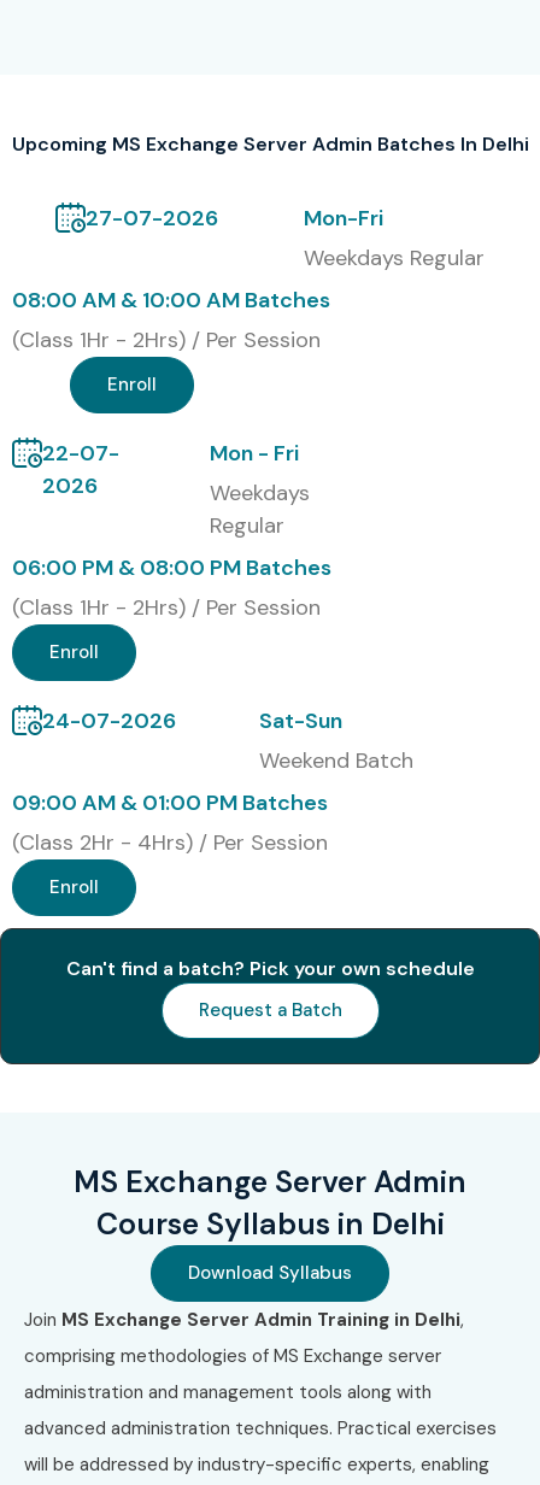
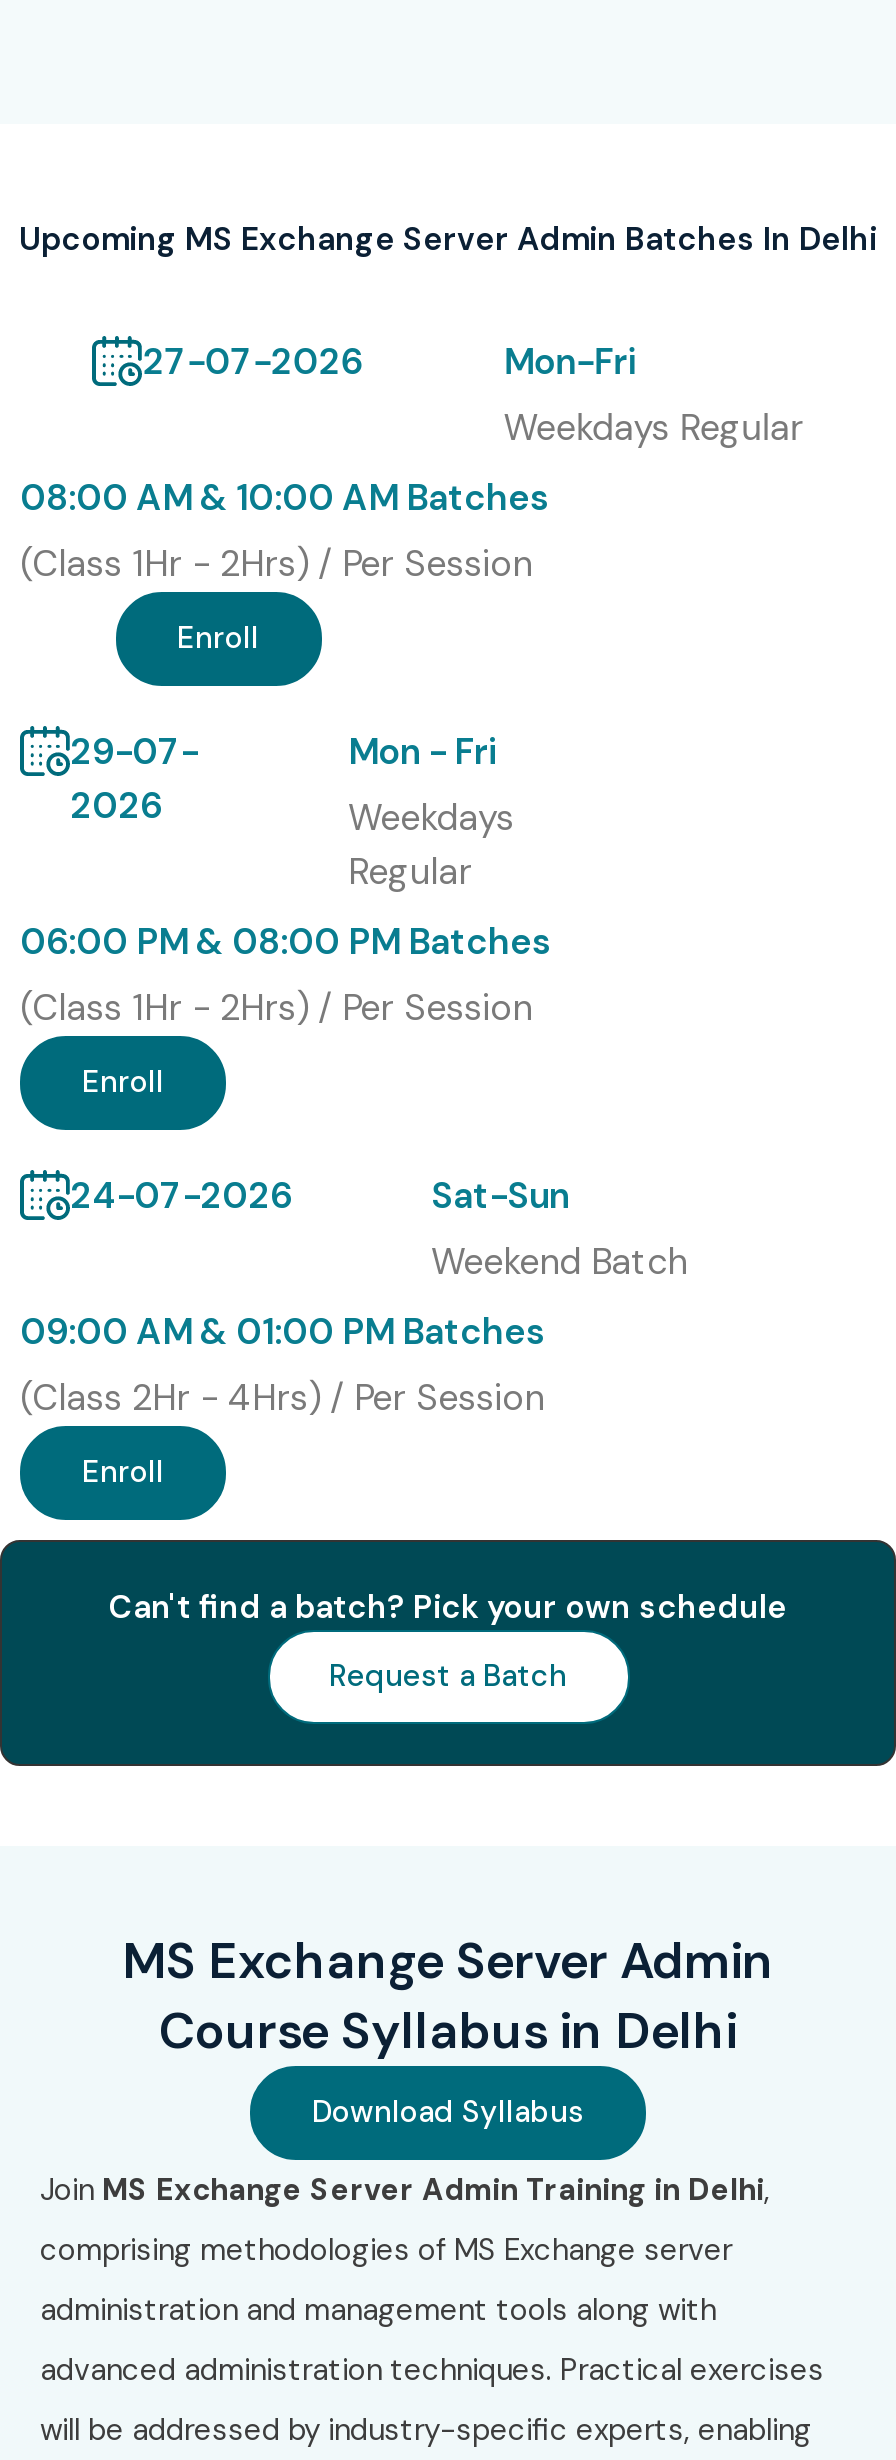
[42,439,119,468] 22-07- -> [70,729,198,777] 29-07-

